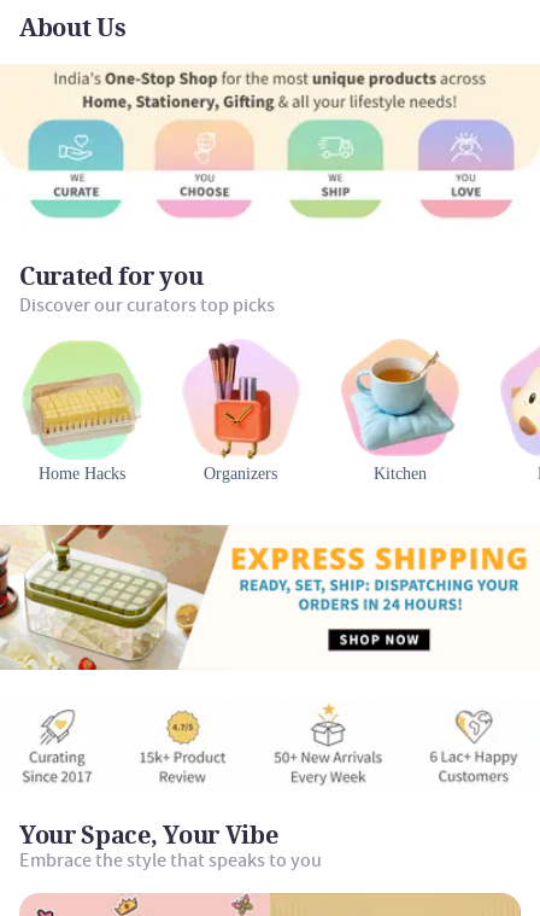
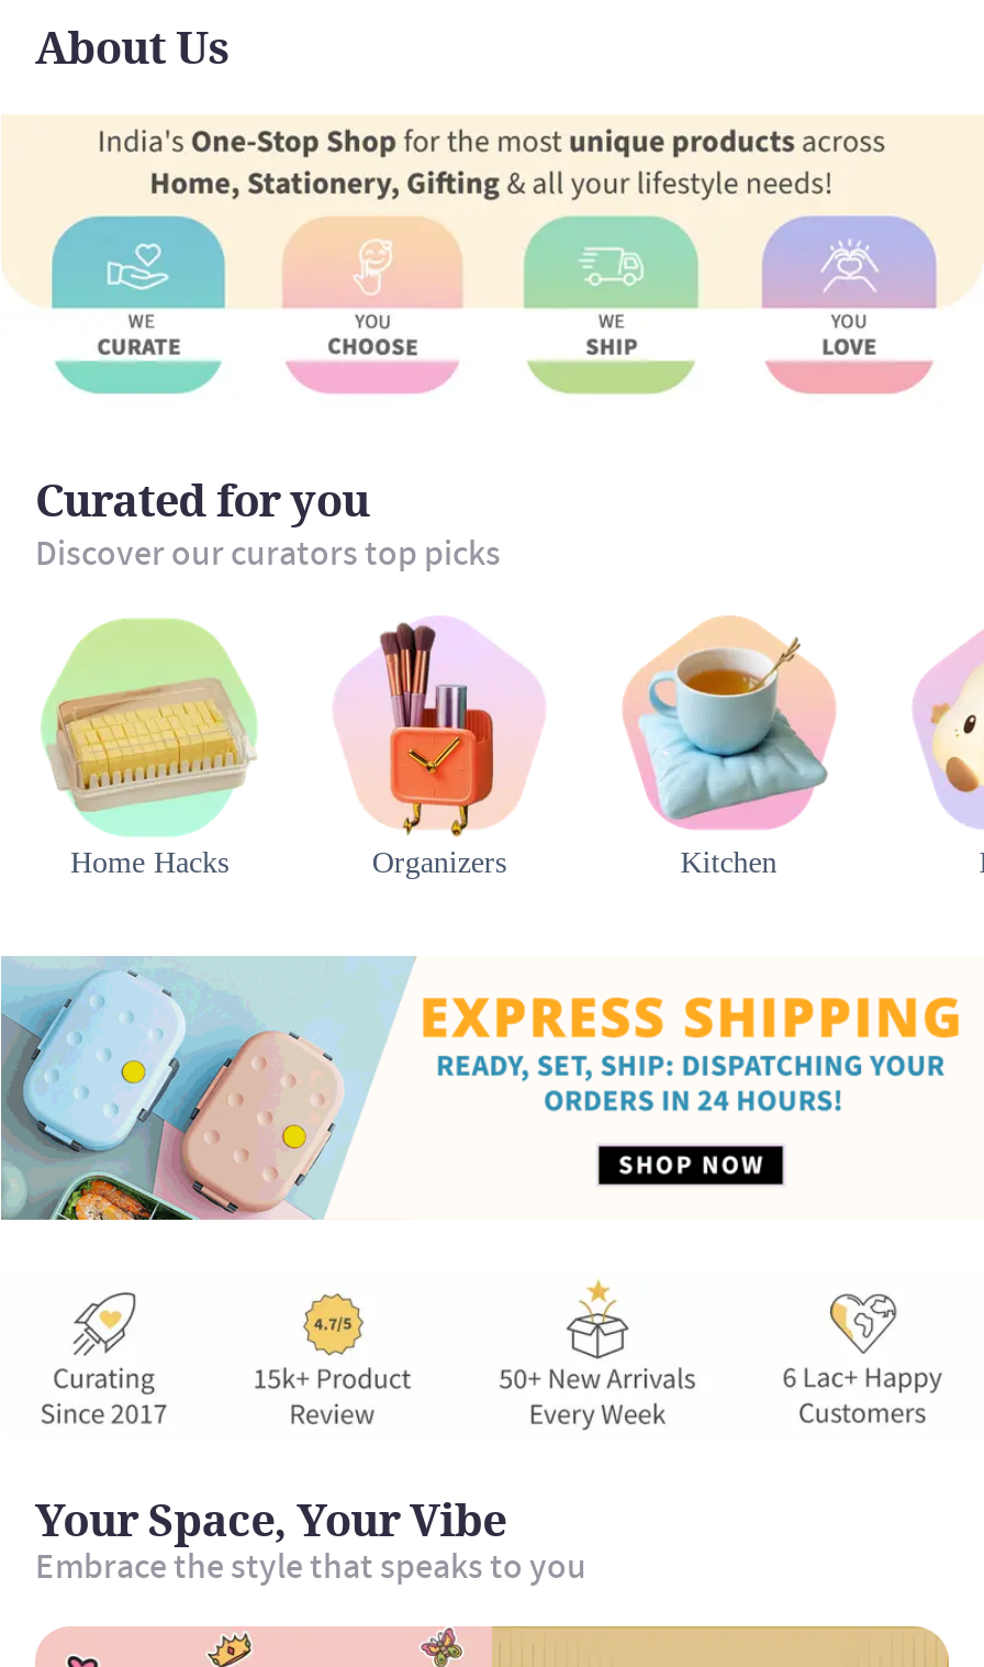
[4,524,228,671] [image] -> [7,956,413,1224] [image]

